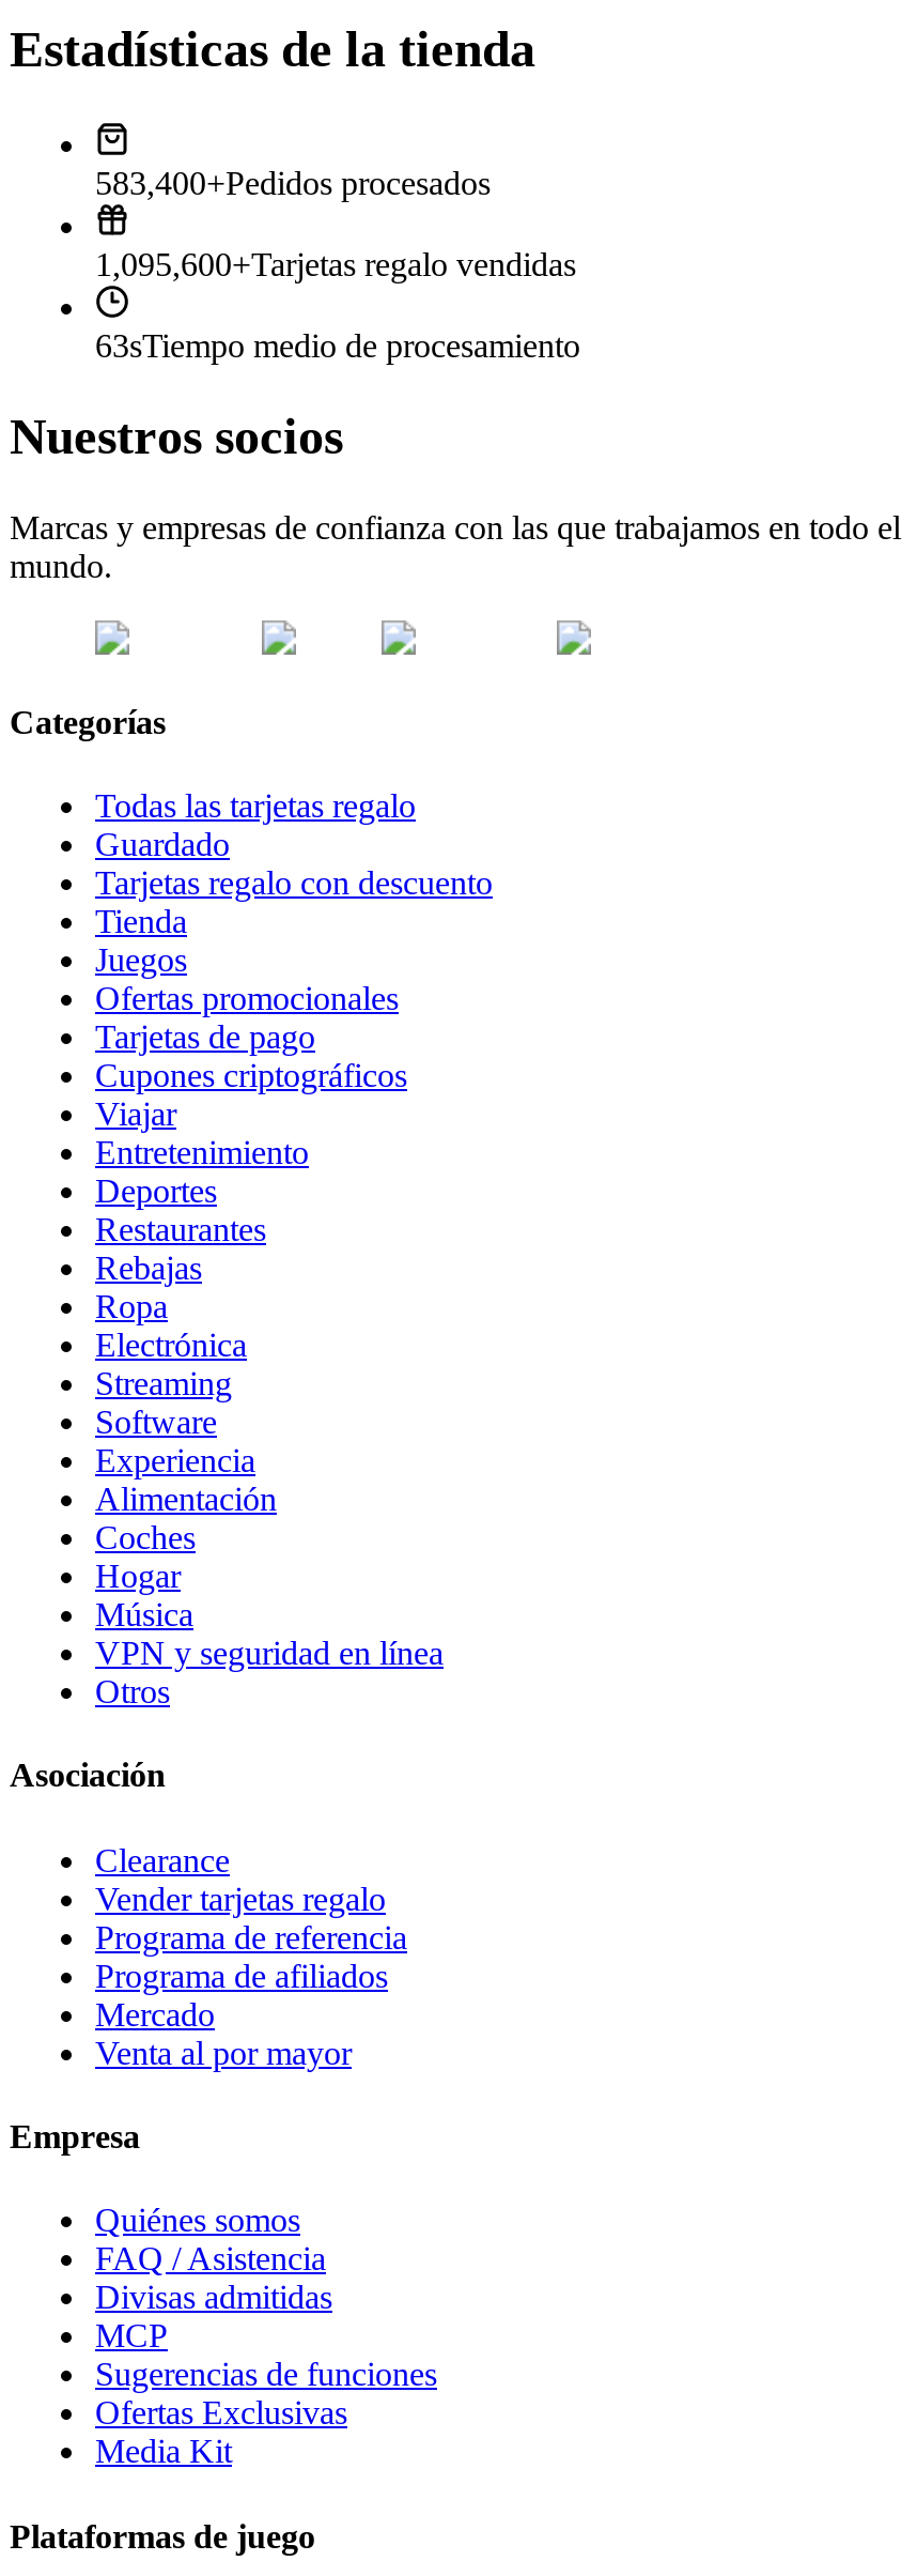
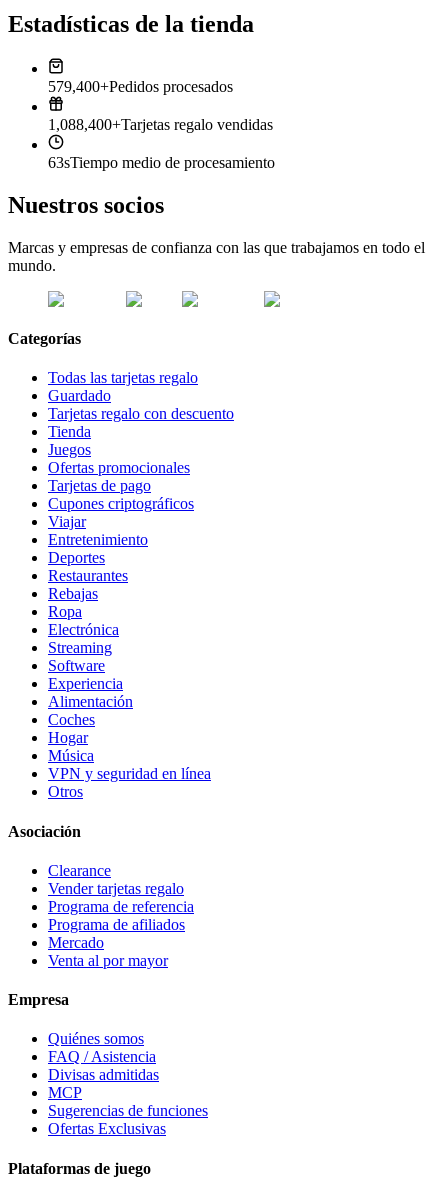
[95,165,491,201] 583,400+Pedidos procesados -> [48,78,233,95] 579,400+Pedidos procesados
[95,246,576,282] 1,095,600+Tarjetas regalo vendidas -> [48,116,273,133] 1,088,400+Tarjetas regalo vendidas
[95,2434,232,2470] Media Kit -> none

